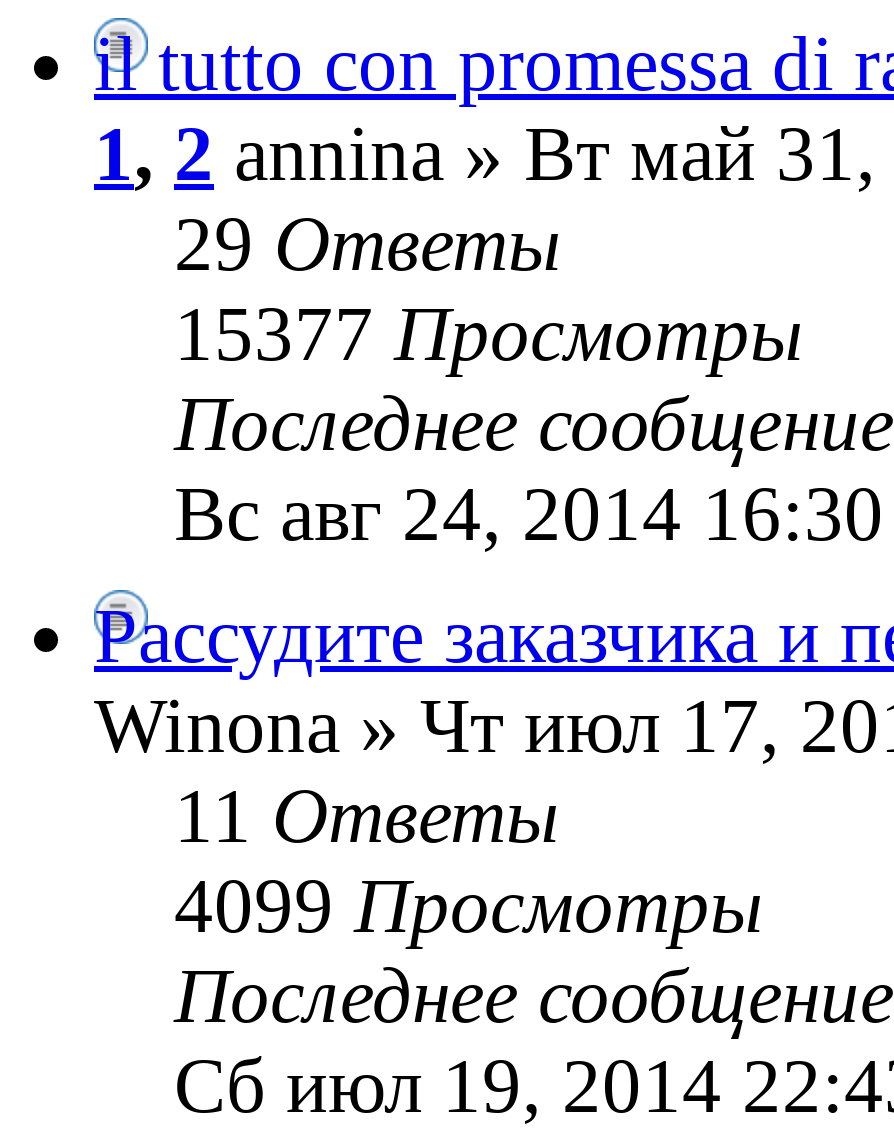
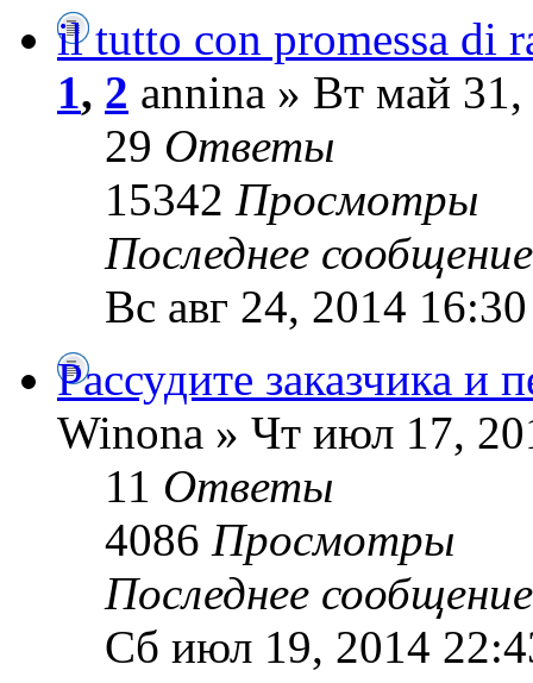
[174,290,802,376] 15377 Просмотры -> [105,173,478,225] 15342 Просмотры
[174,862,762,948] 4099 Просмотры -> [105,514,454,565] 4086 Просмотры

